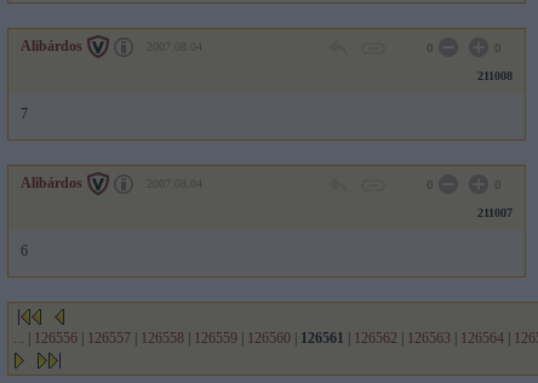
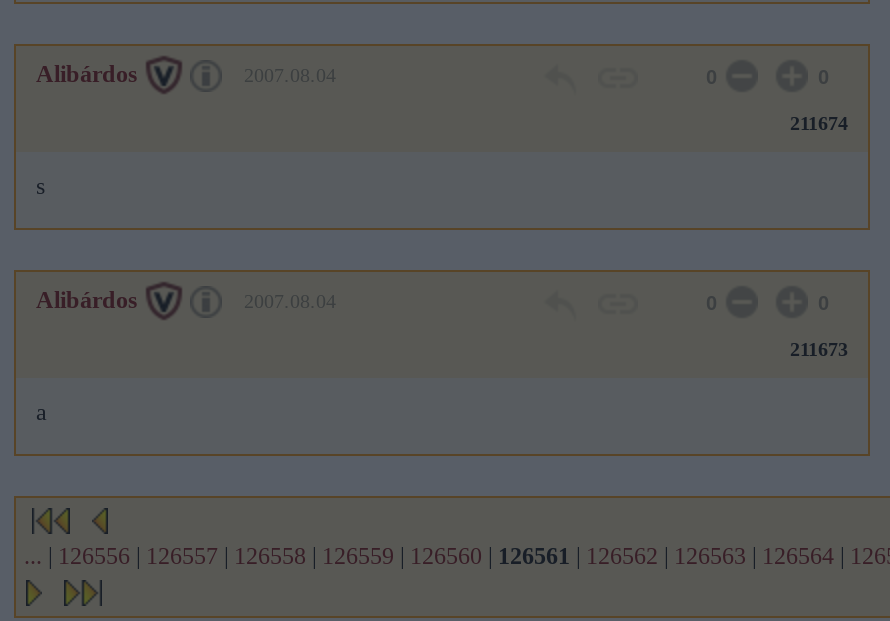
[477,69,513,82] 211008 -> [790,112,848,134] 211674
[21,105,28,122] 7 -> [36,172,46,200] s
[477,206,513,219] 211007 -> [790,338,848,360] 211673
[21,242,28,259] 6 -> [36,398,46,426] a

